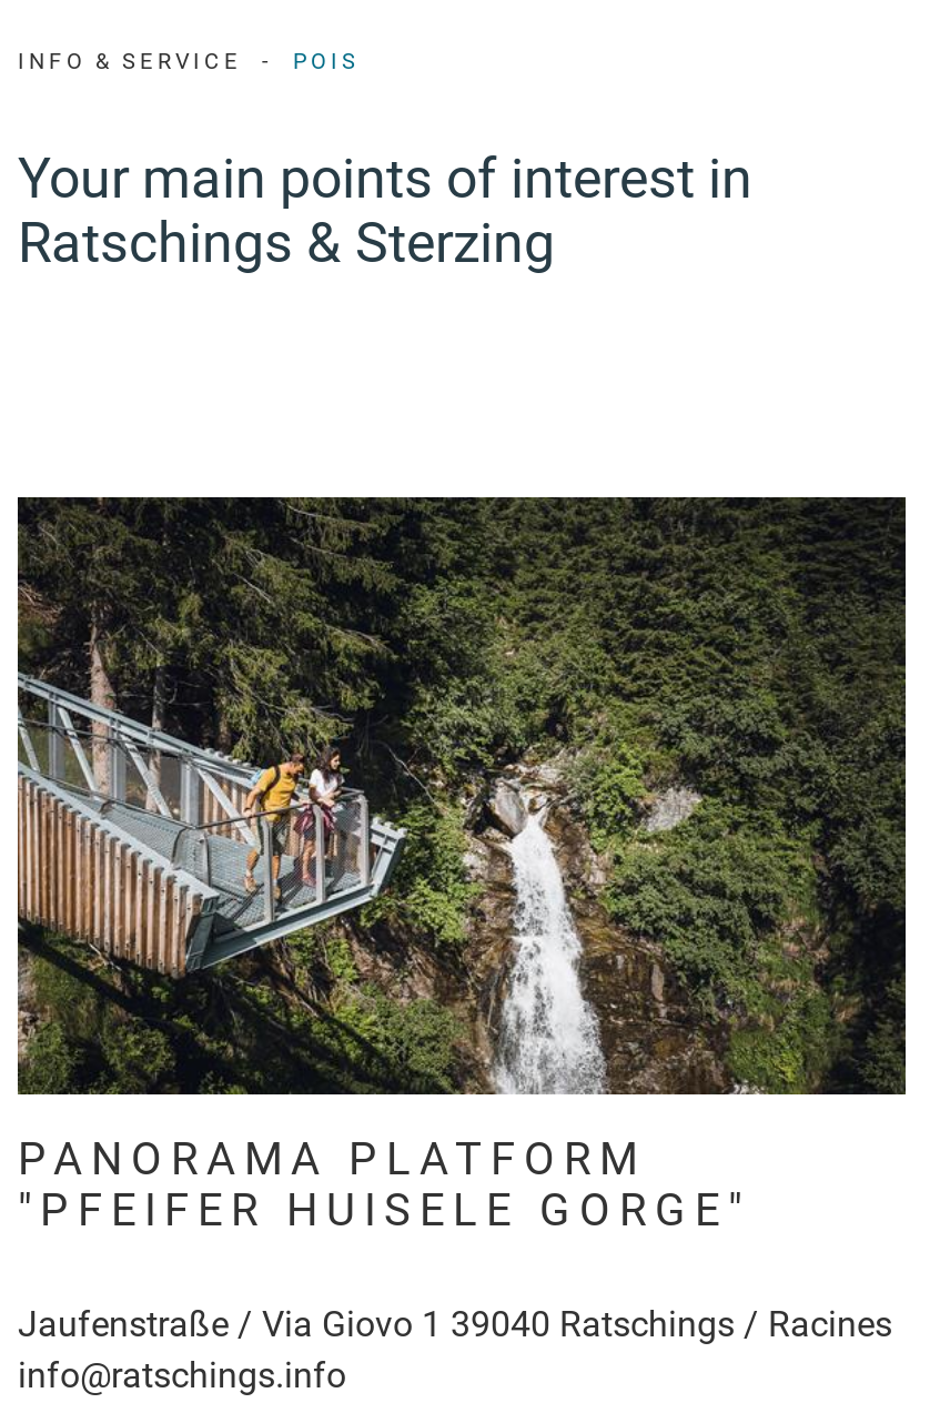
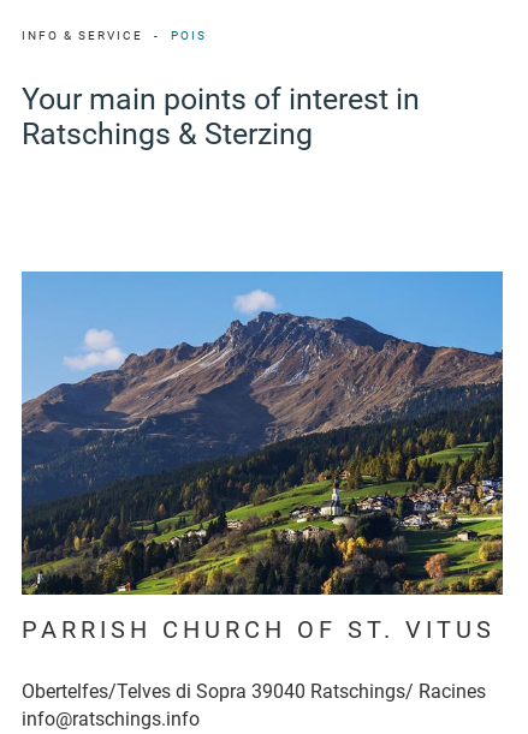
[16,495,908,1236] [image] | PANORAMA PLATFORM | "PFEIFER HUISELE GORGE" -> [20,270,504,644] [image] | PARRISH CHURCH OF ST. VITUS
[18,1303,892,1345] Jaufenstraße / Via Giovo 1 39040 Ratschings / Racines -> [22,680,486,703] Obertelfes/Telves di Sopra 39040 Ratschings/ Racines

